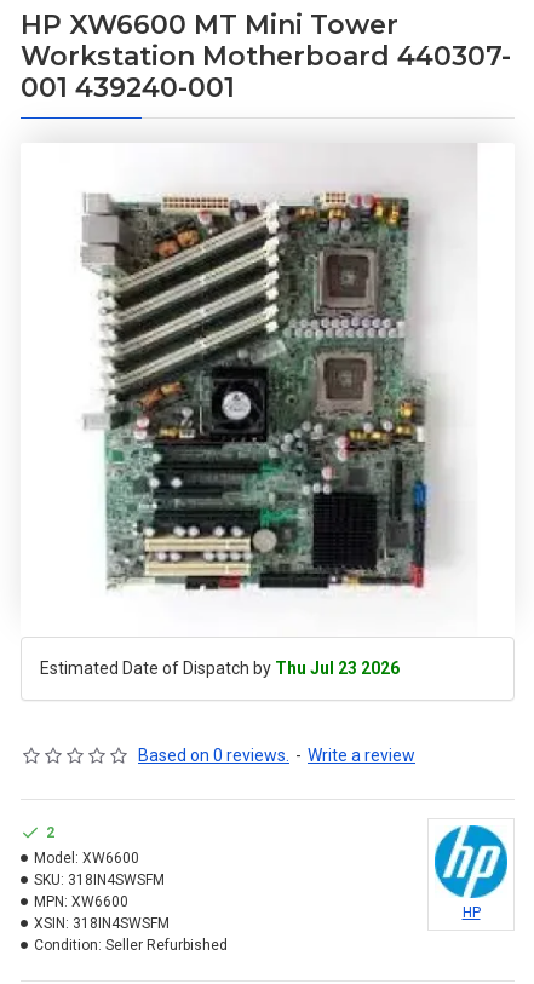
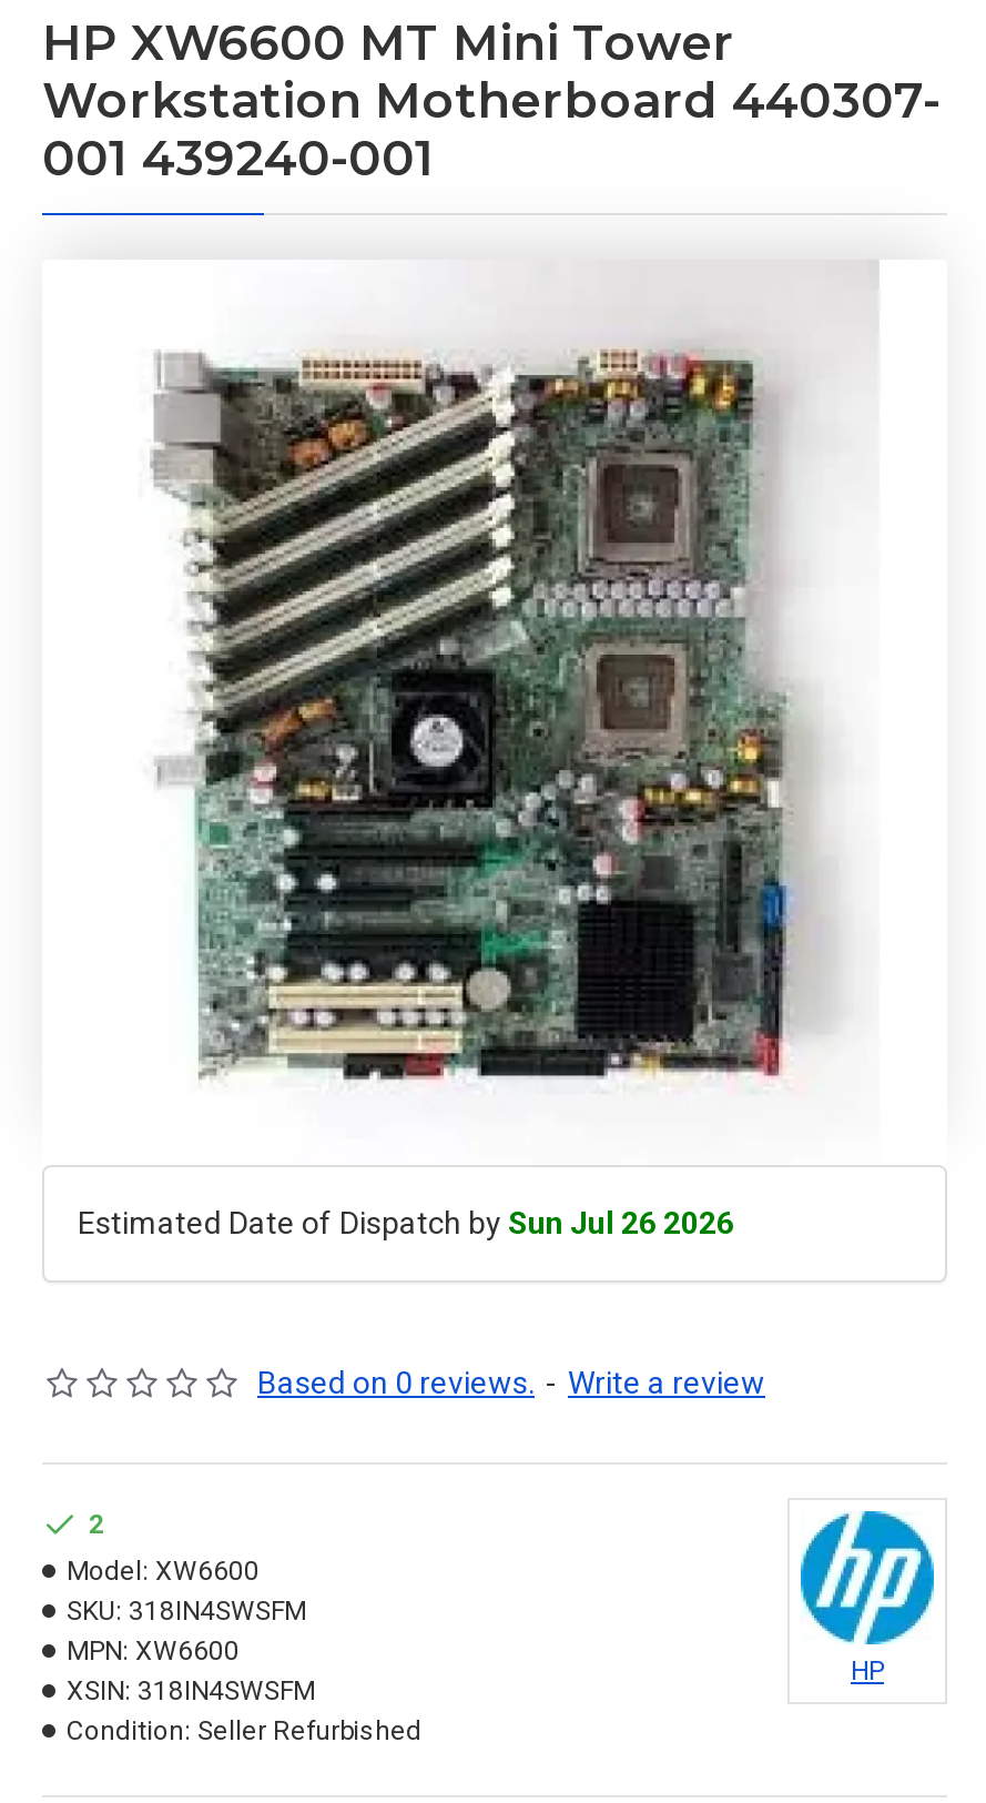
[40,658,400,678] Estimated Date of Dispatch by Thu Jul 23 2026 -> [78,1205,734,1240] Estimated Date of Dispatch by Sun Jul 26 2026

